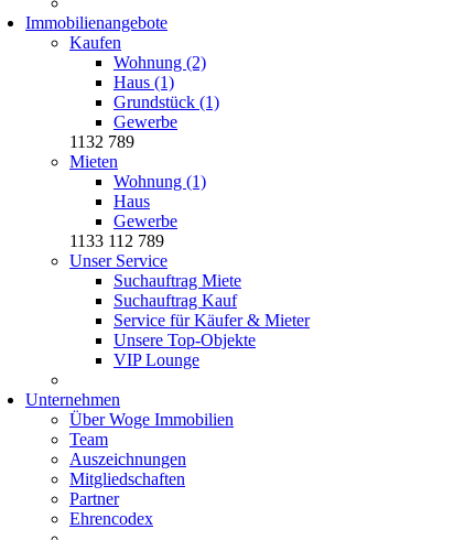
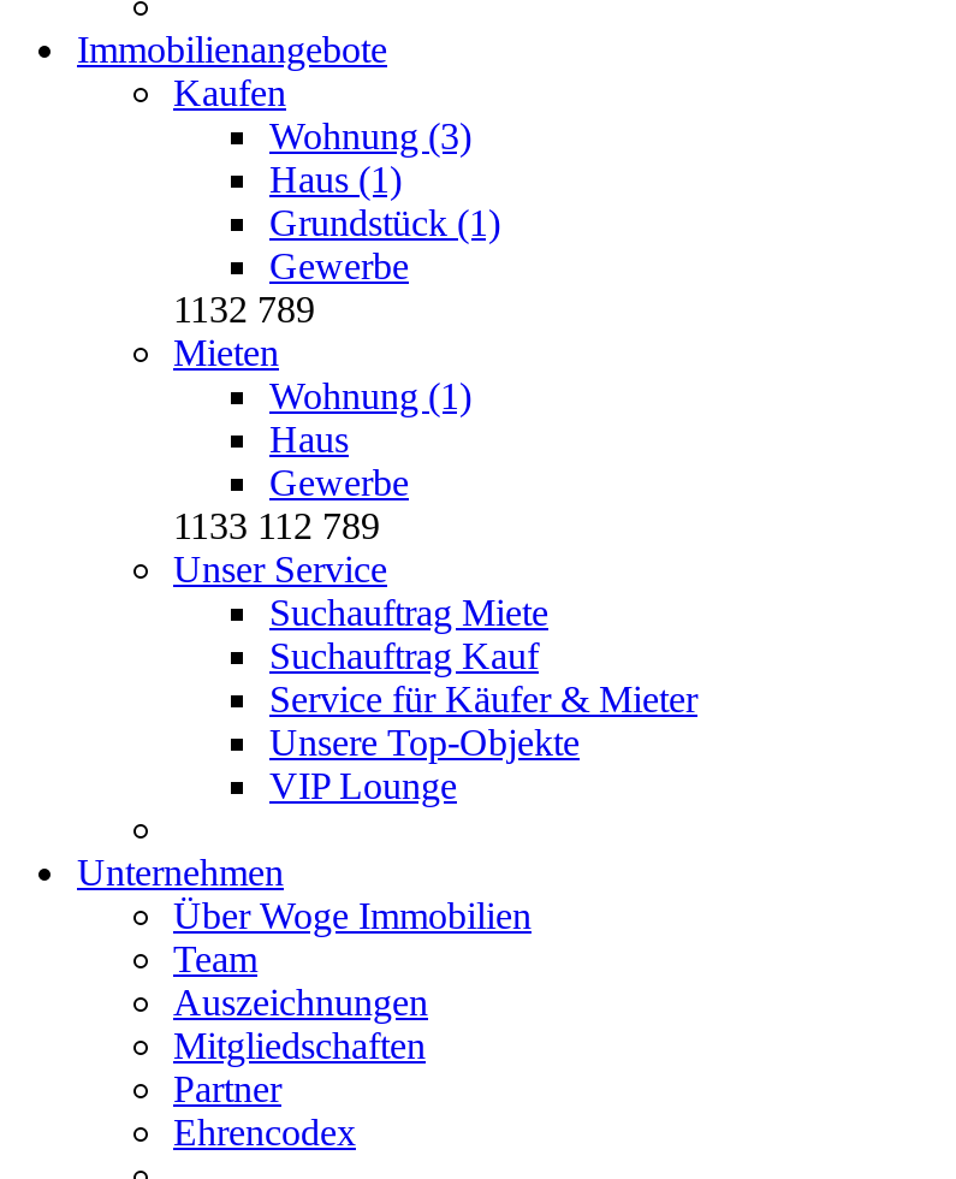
[113,53,206,72] Wohnung (2) -> [269,115,471,156] Wohnung (3)

